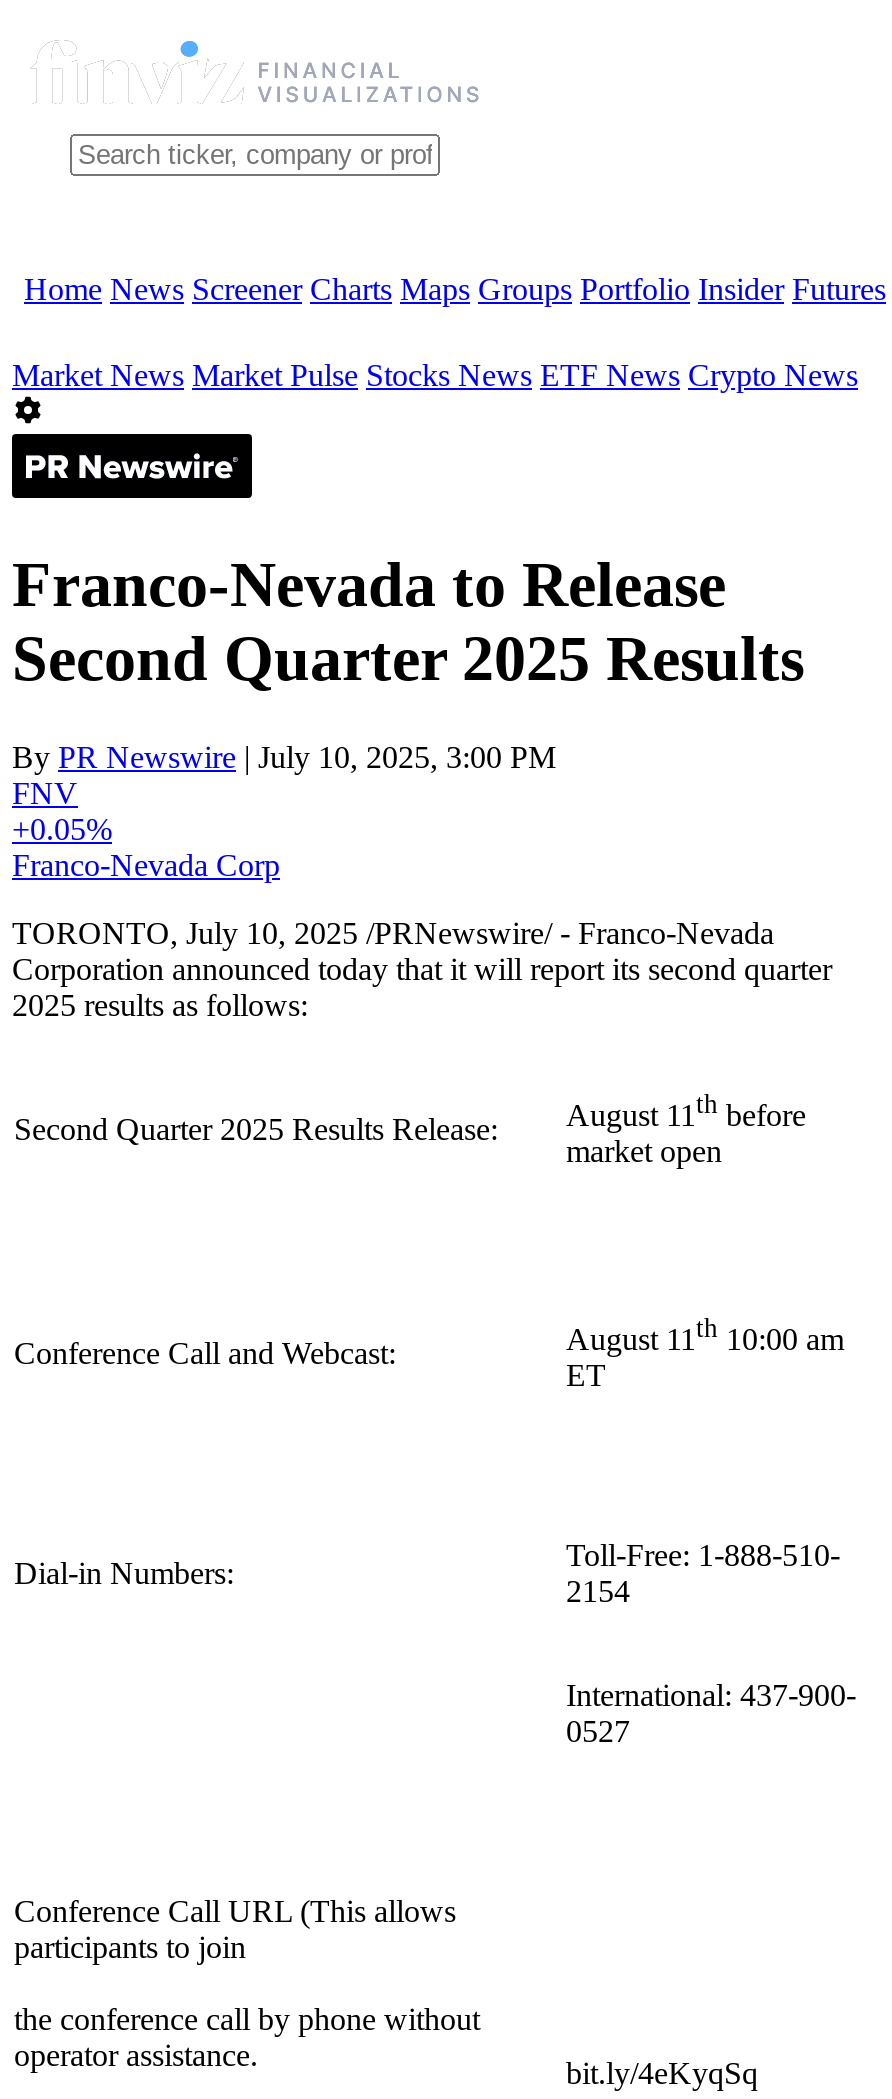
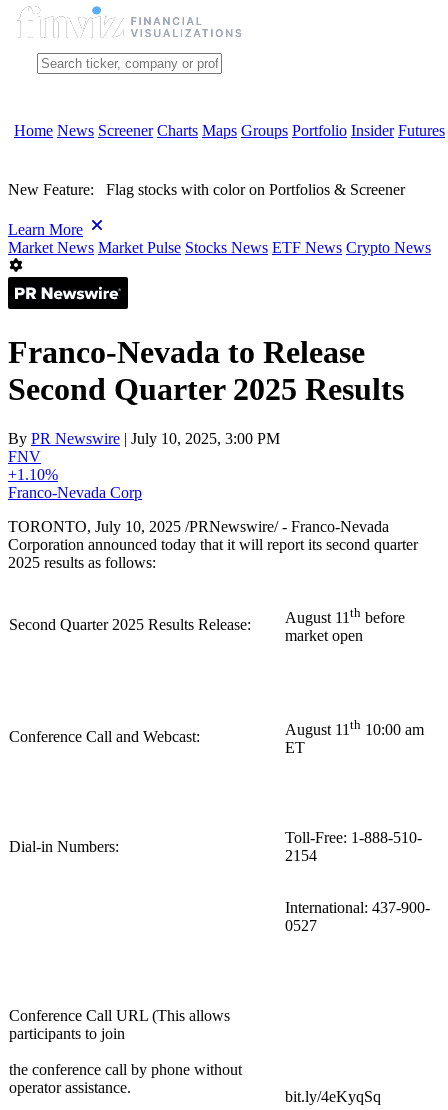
none -> [8,181,405,238] New Feature: Flag stocks with color on Portfolios & Screener | Learn More
[12,812,112,846] +0.05% -> [8,466,58,483] +1.10%

